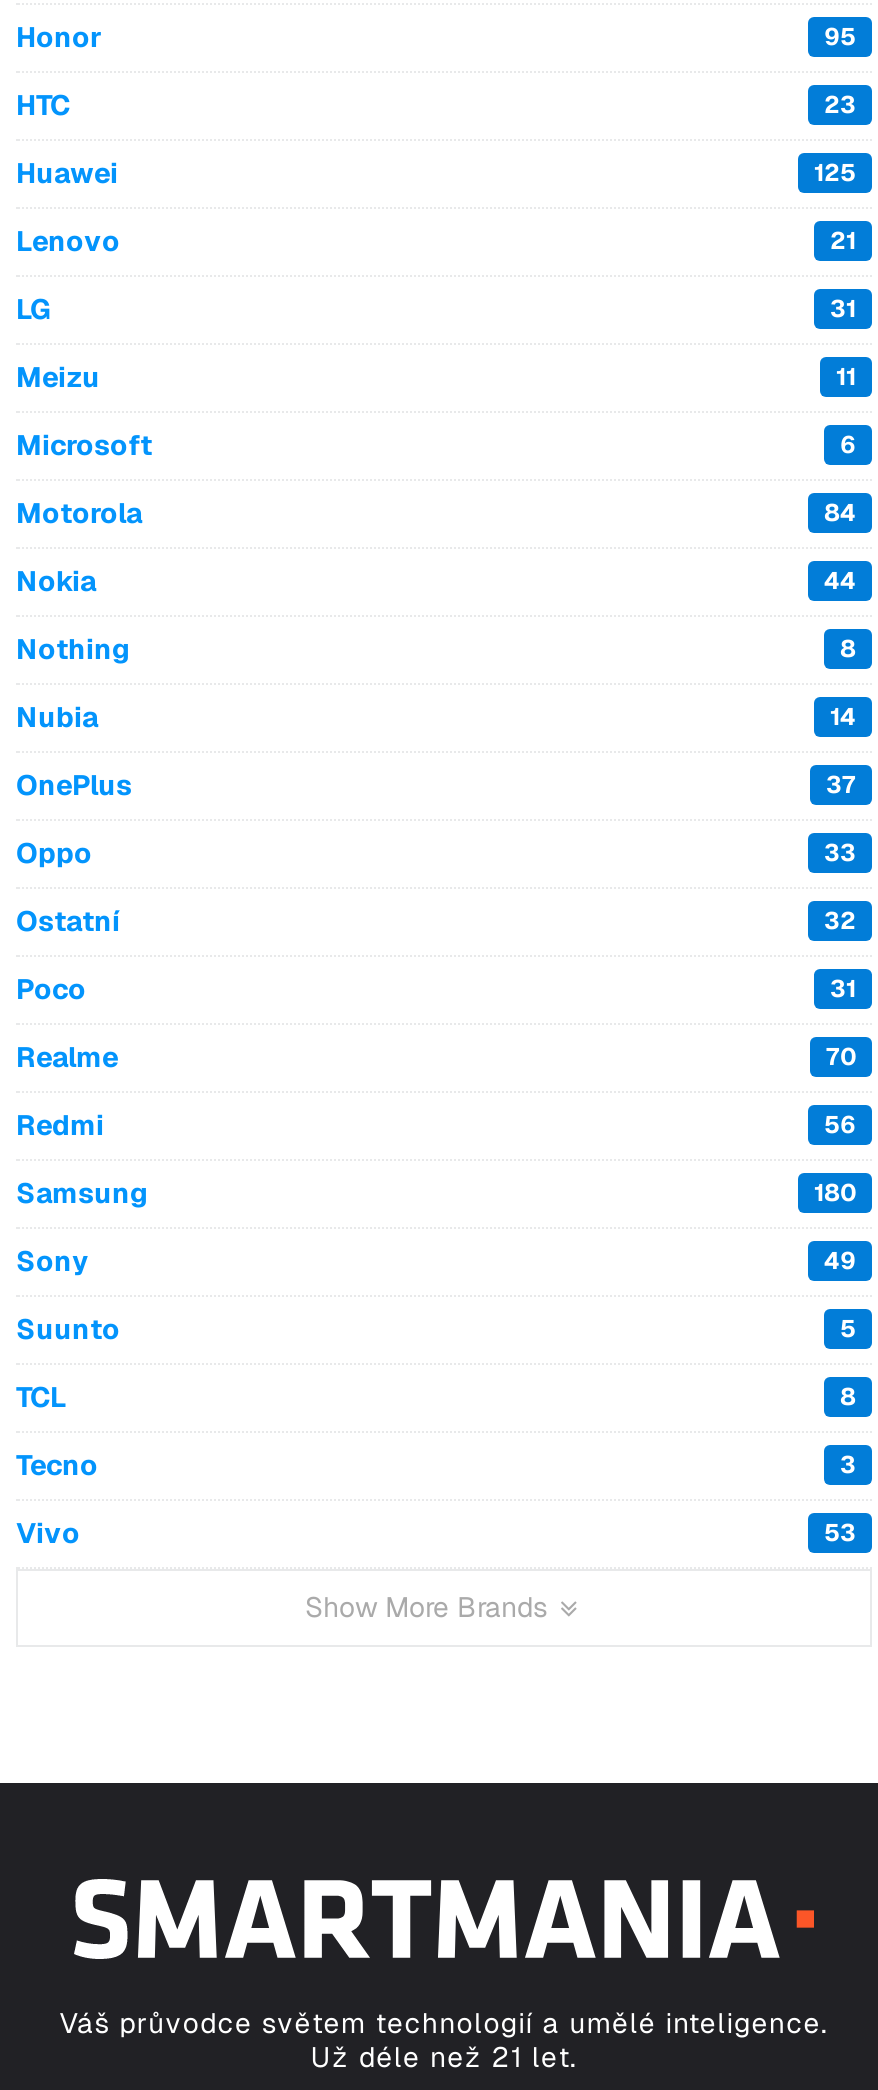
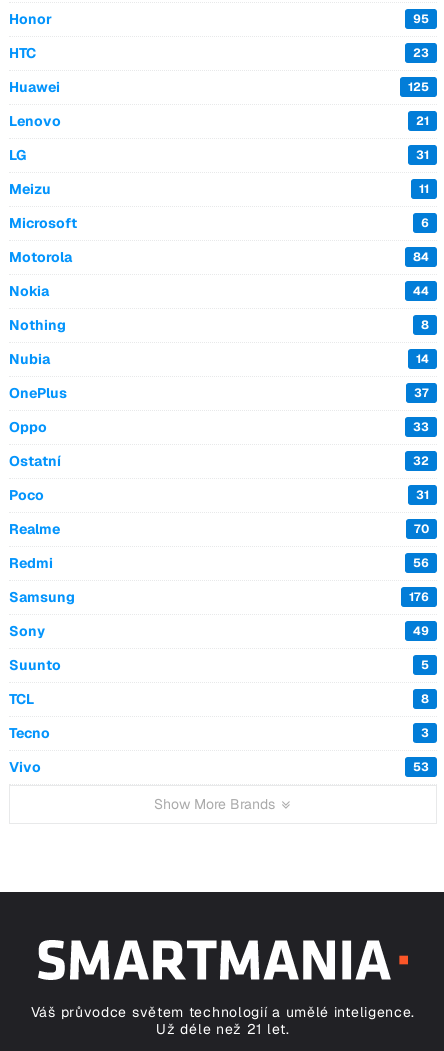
[814,1177,856,1209] 180 -> [409,589,429,605] 176

